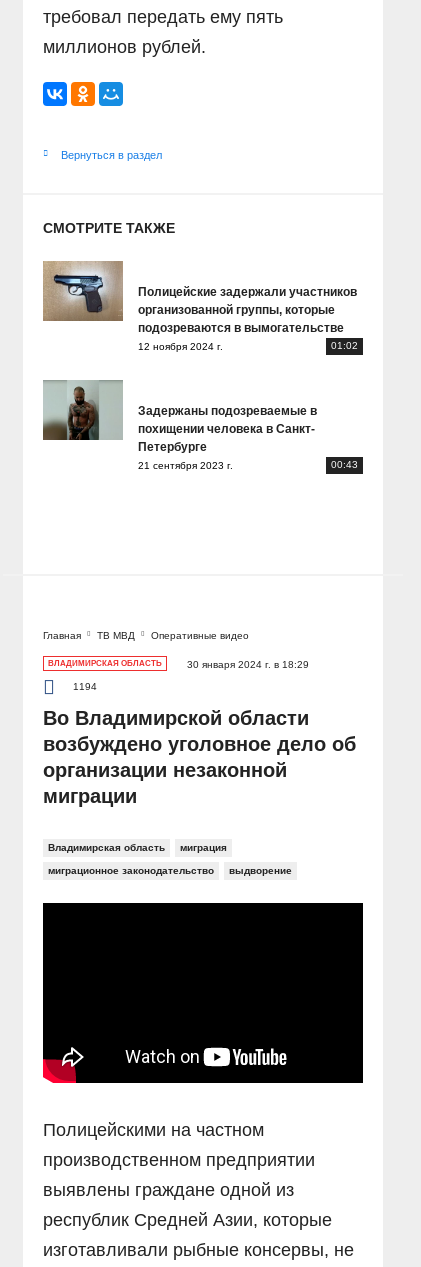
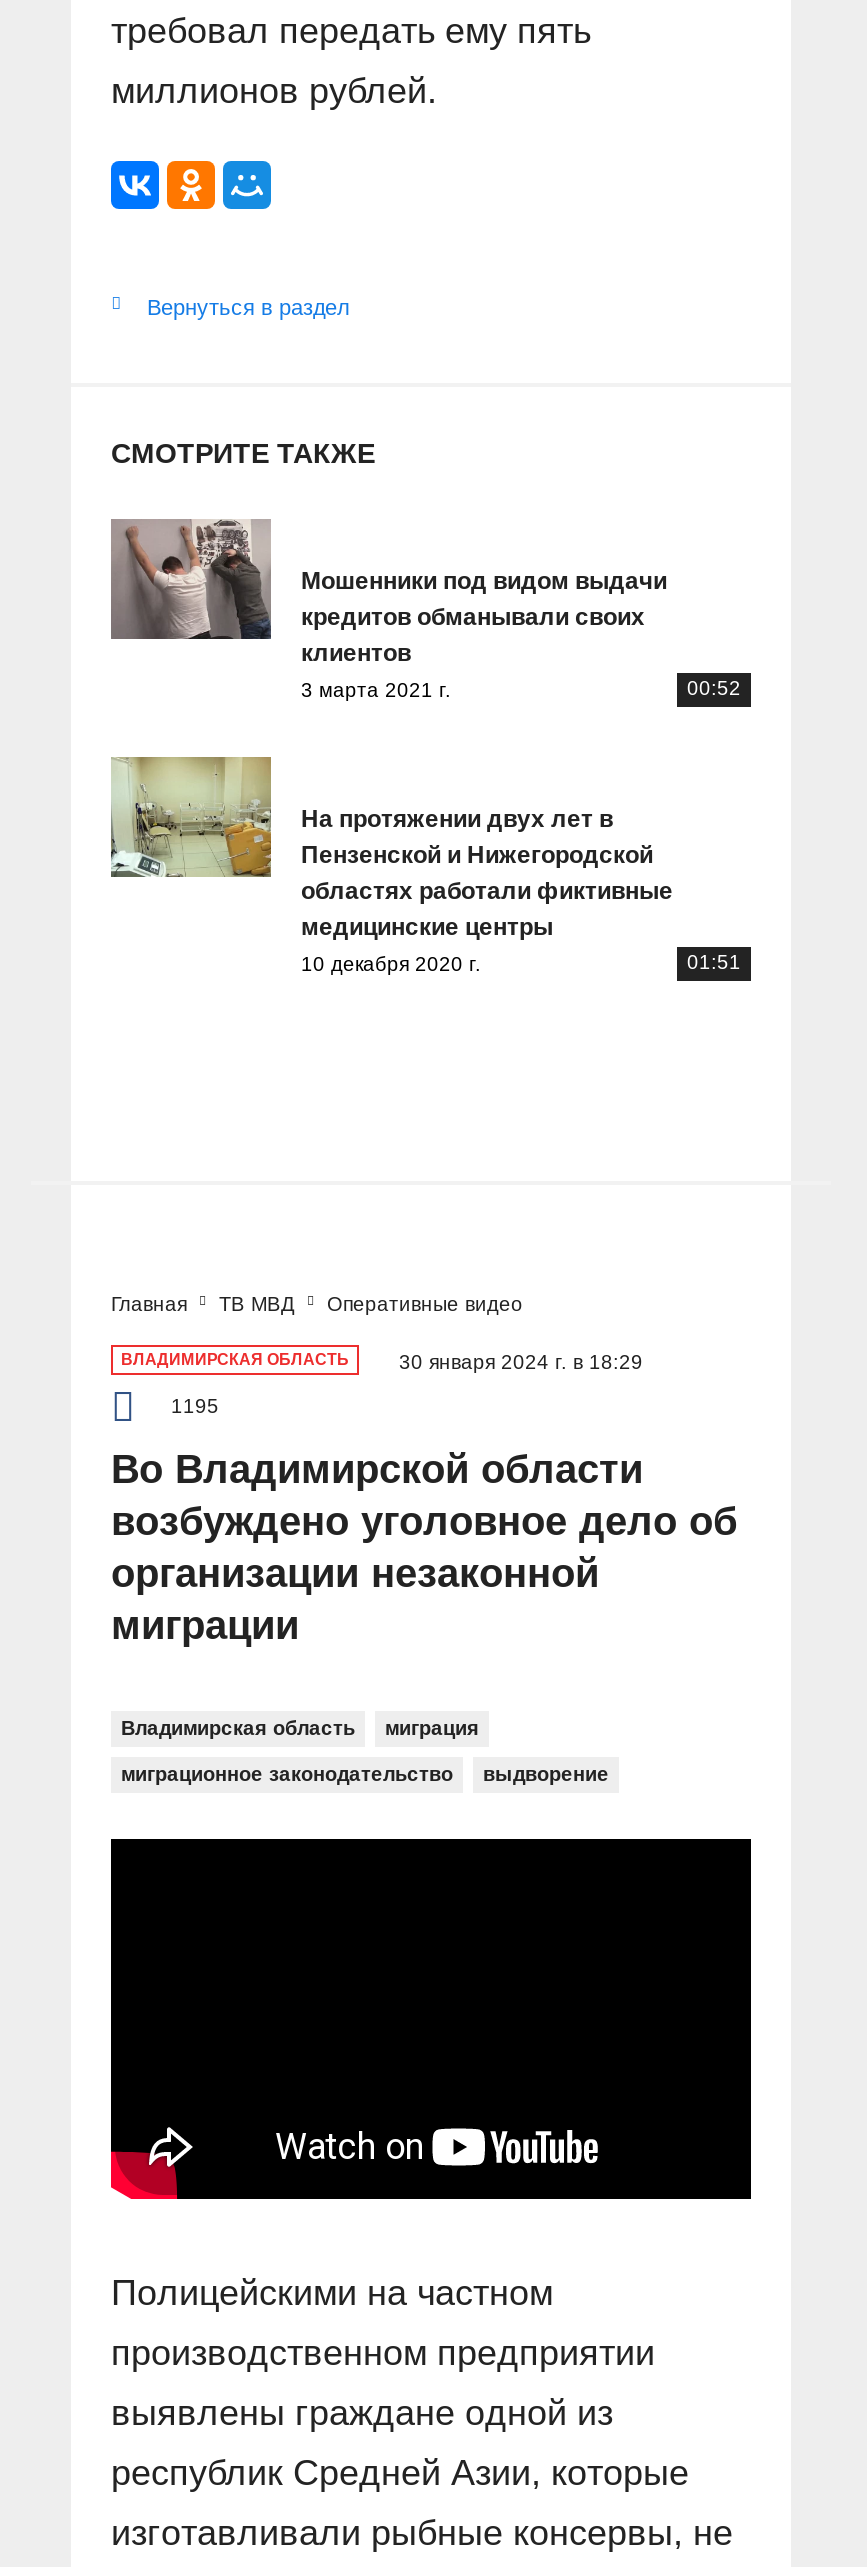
[43,261,358,351] [image] | Полицейские задержали участников | организованной группы, которые | подозреваются в вымогательстве | 12 ноября 2024 г. | 01:02 -> [113,521,741,700] [image] | Мошенники под видом выдачи | кредитов обманывали своих | клиентов | 3 марта 2021 г. | 00:52
[43,380,358,470] [image] | Задержаны подозреваемые в | похищении человека в Санкт- | Петербурге | 21 сентября 2023 г. | 00:43 -> [115,757,741,974] [image] | На протяжении двух лет в | Пензенской и Нижегородской | областях работали фиктивные | медицинские центры | 10 декабря 2020 г. | 01:51
[73,681,97,692] 1194 -> [171,1395,219,1417] 1195

